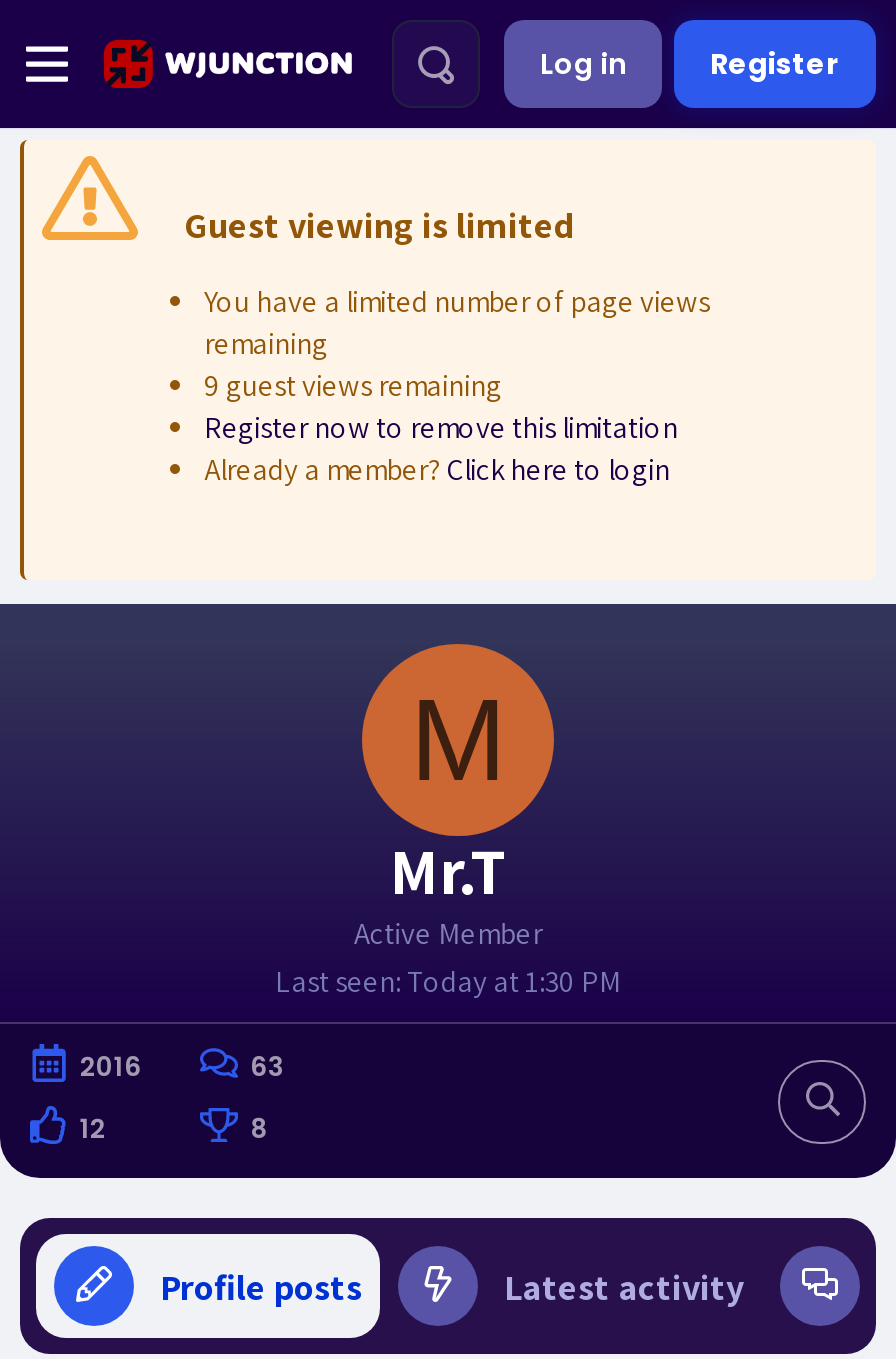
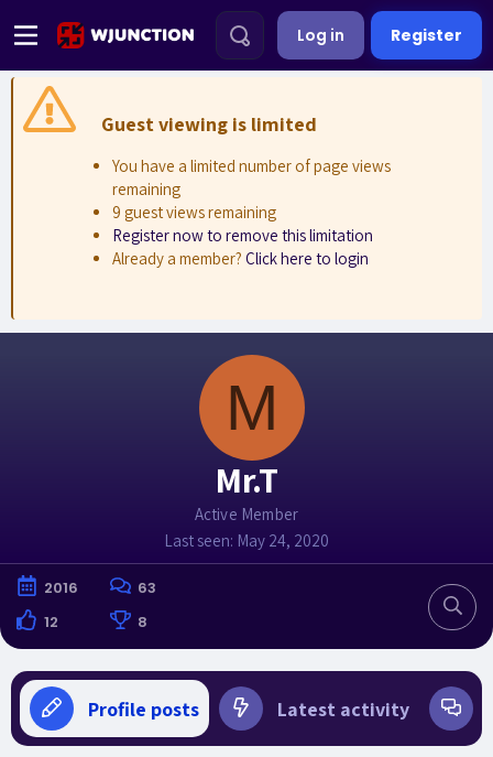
[275,962,621,1000] Last seen Today at 1:30 PM -> [164,530,329,551] Last seen May 24, 2020

